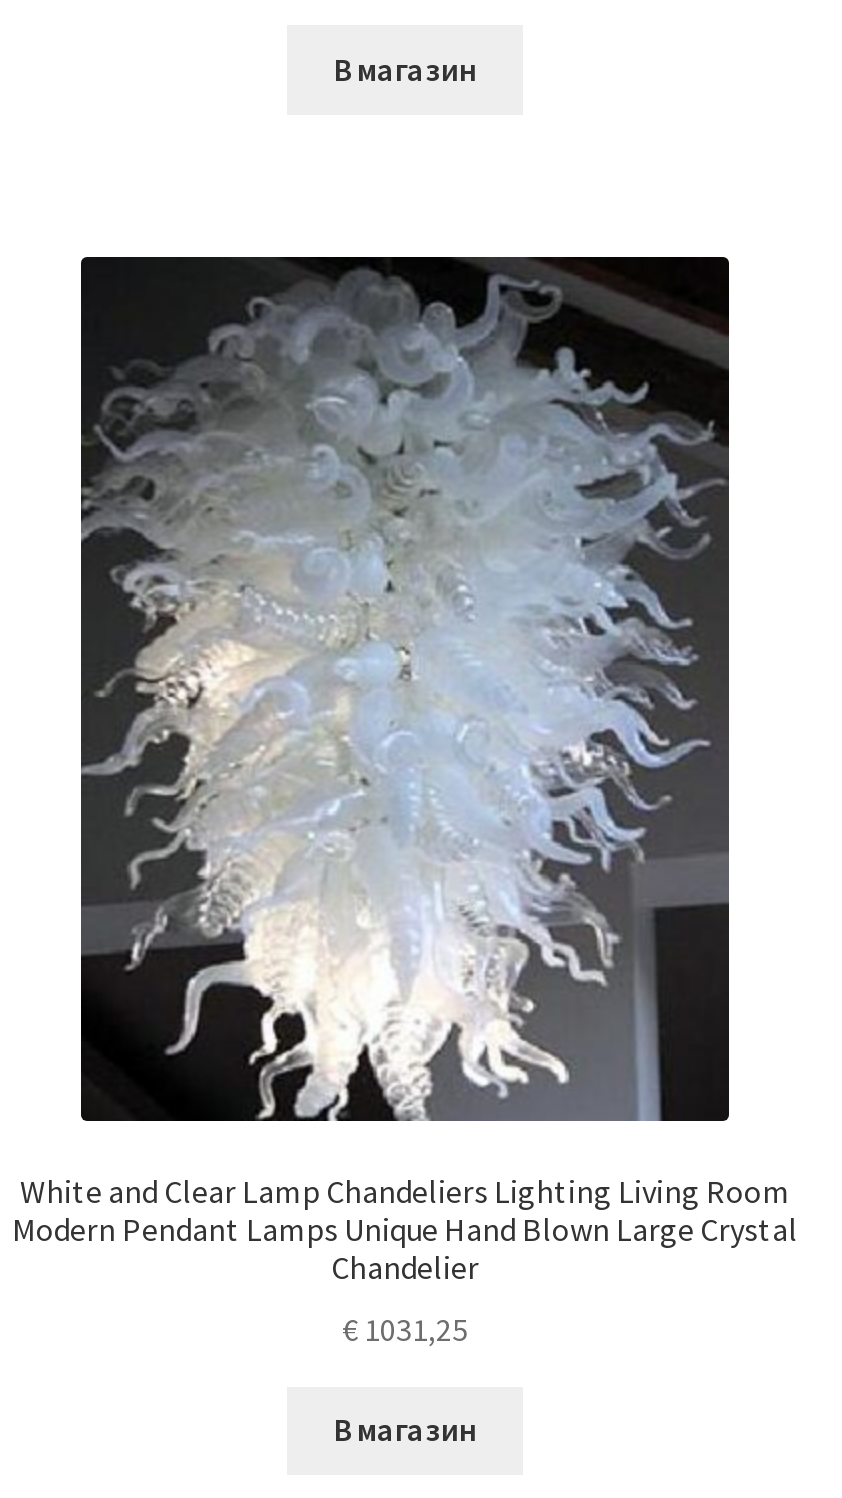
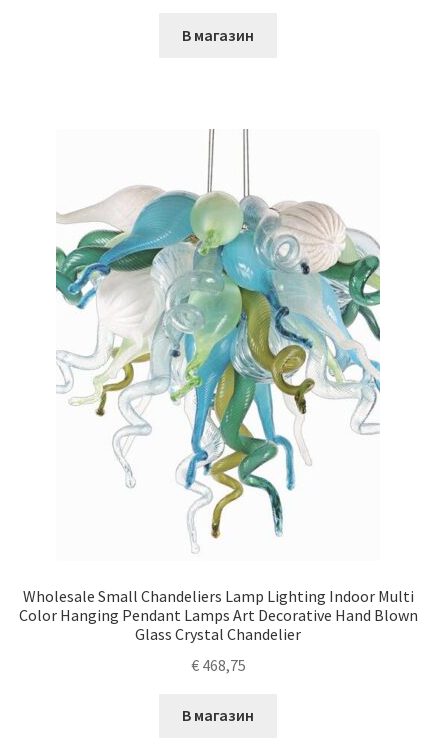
[12,255,798,1287] [image] | White and Clear Lamp Chandeliers Lighting Living Room | Modern Pendant Lamps Unique Hand Blown Large Crystal | Chandelier -> [18,129,417,644] [image] | Wholesale Small Chandeliers Lamp Lighting Indoor Multi | Color Hanging Pendant Lamps Art Decorative Hand Blown | Glass Crystal Chandelier
[342,1308,468,1348] €1031,25 -> [190,654,245,674] €468,75

